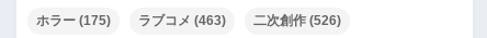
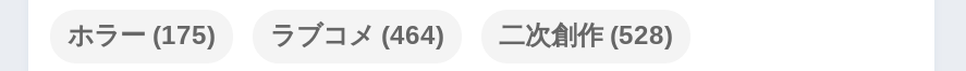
[138,13,226,28] ラブコメ(463) -> [270,20,444,50] ラブコメ(464)
[253,13,341,28] 二次創作(526) -> [499,20,673,50] 二次創作(528)

